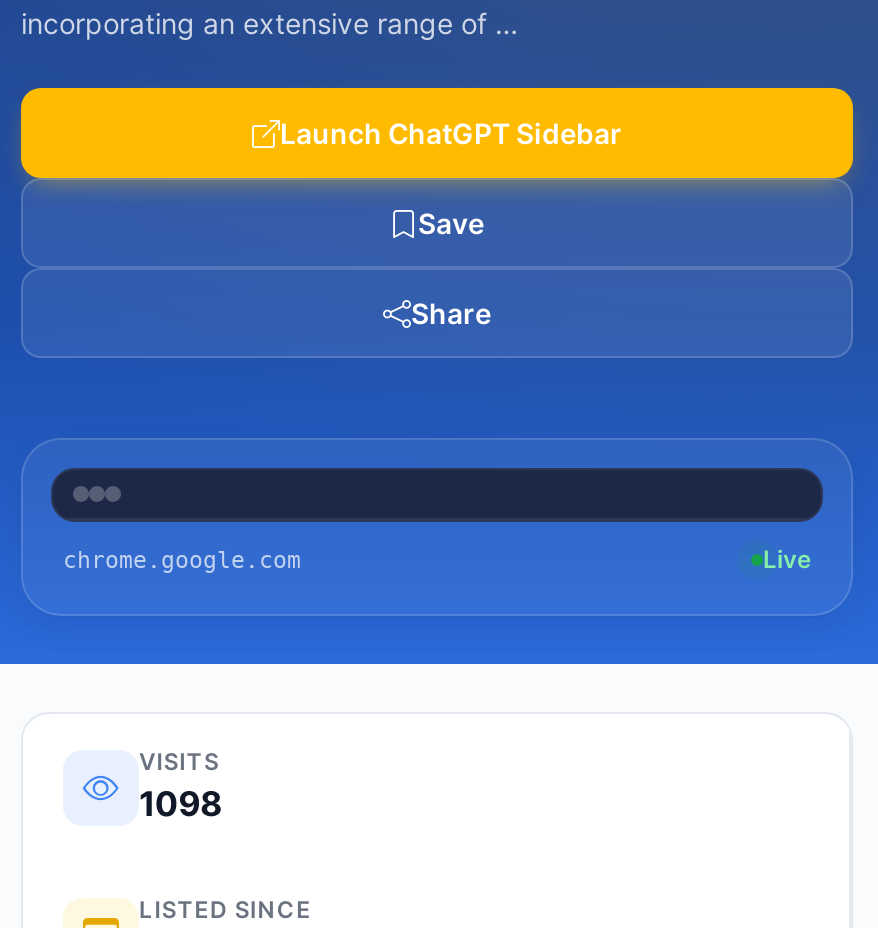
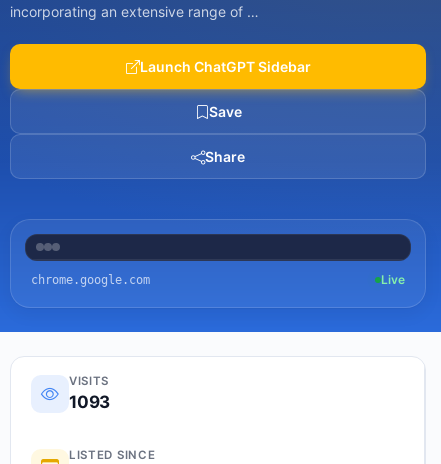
[139,784,222,824] 1098 -> [69,392,110,412] 1093

